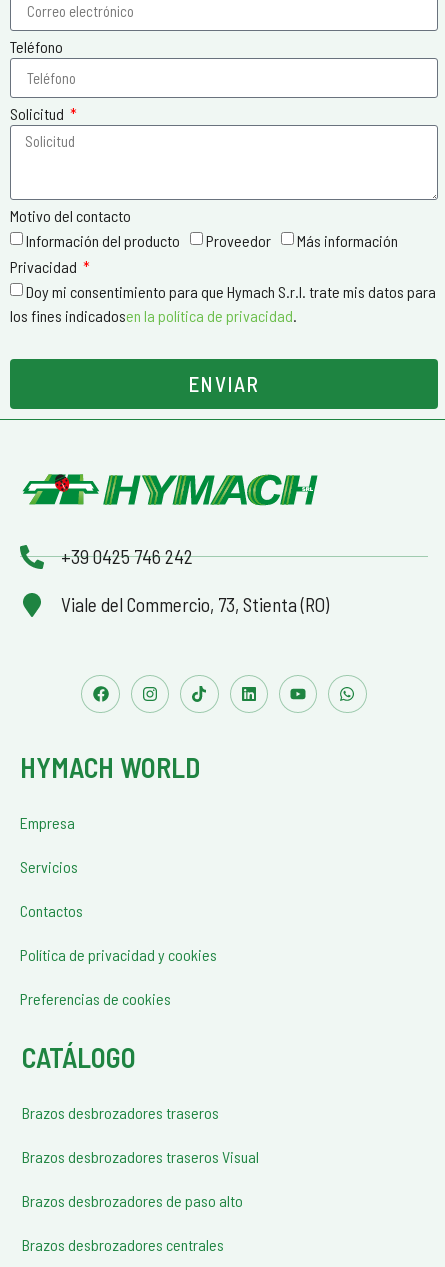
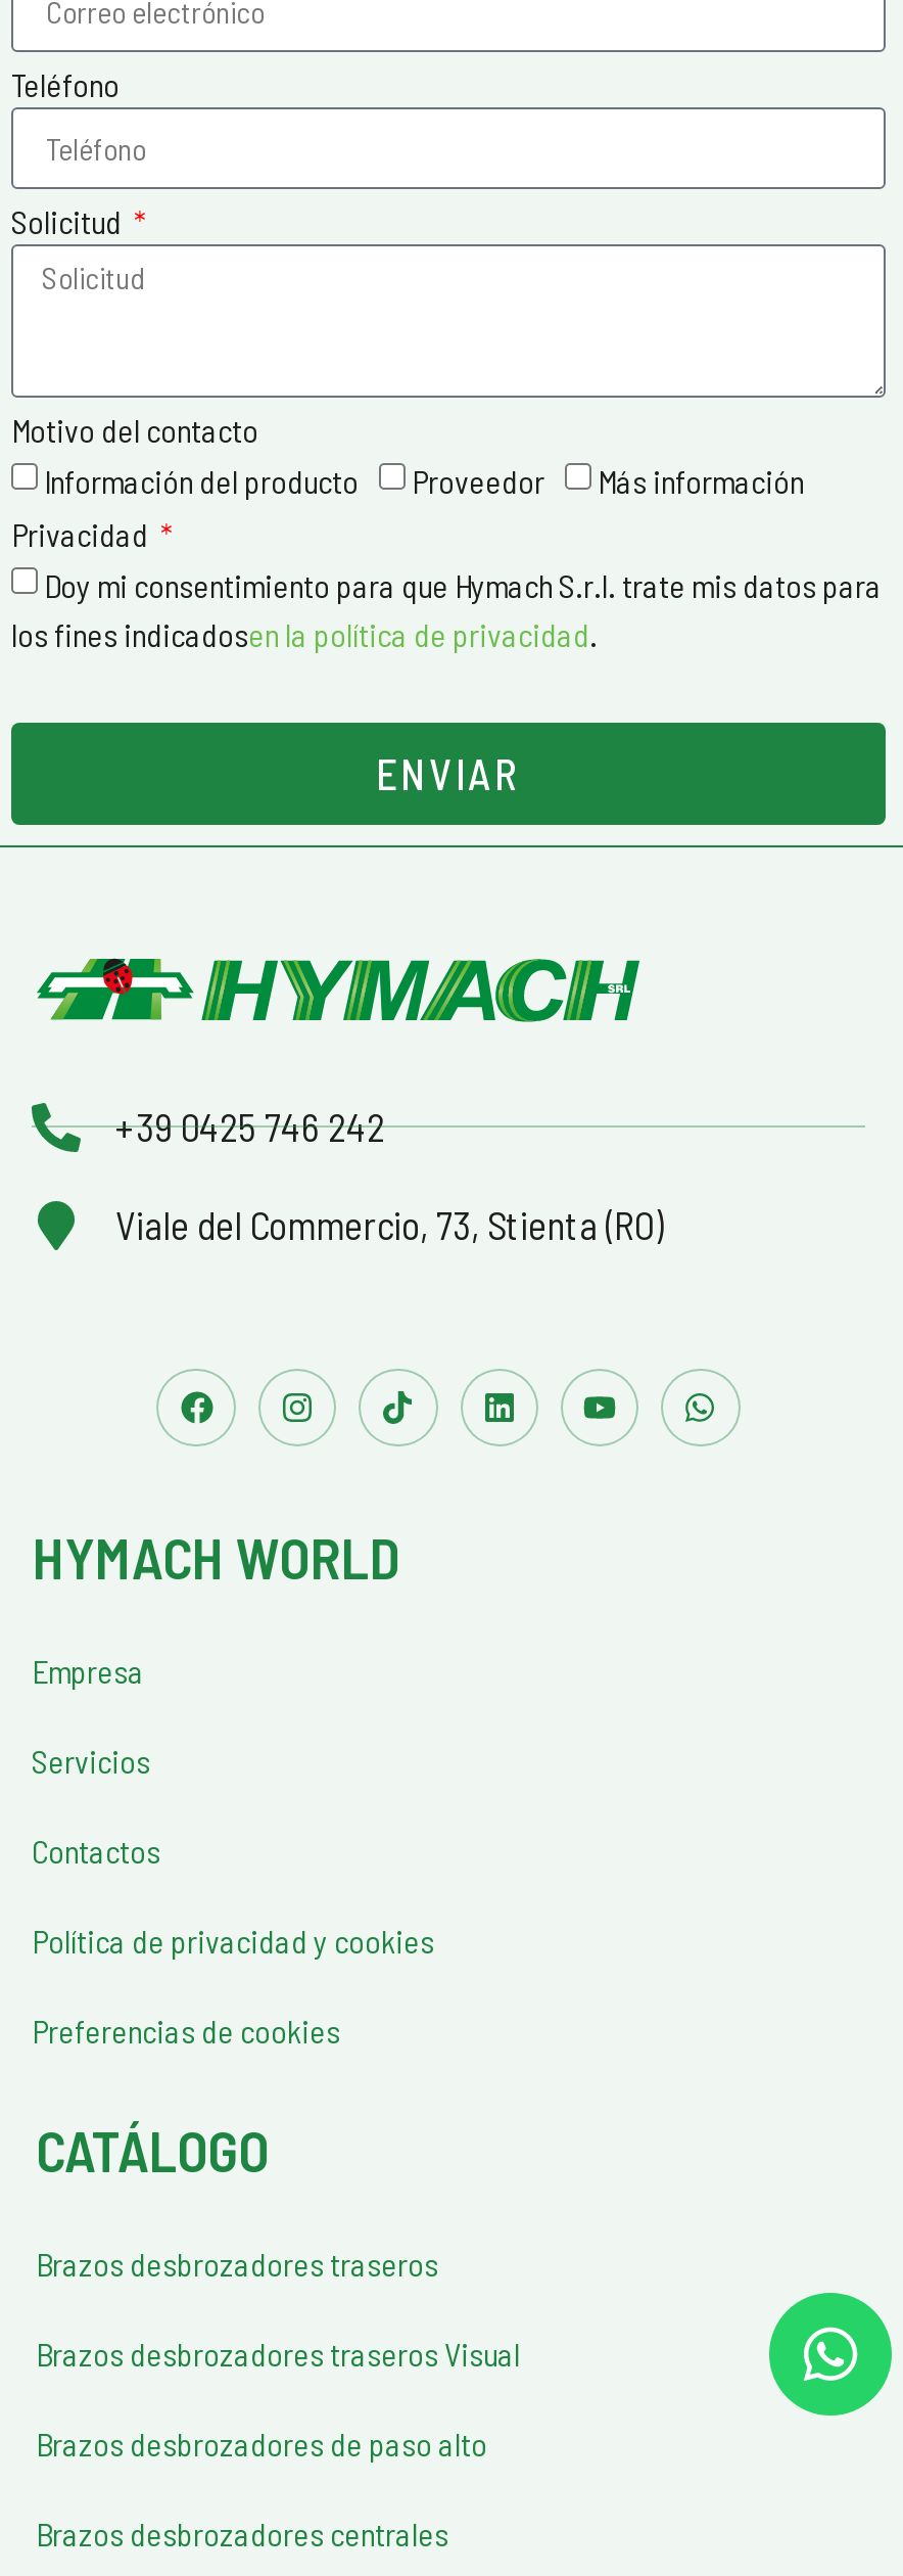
none -> [767,2291,894,2418] [image]

